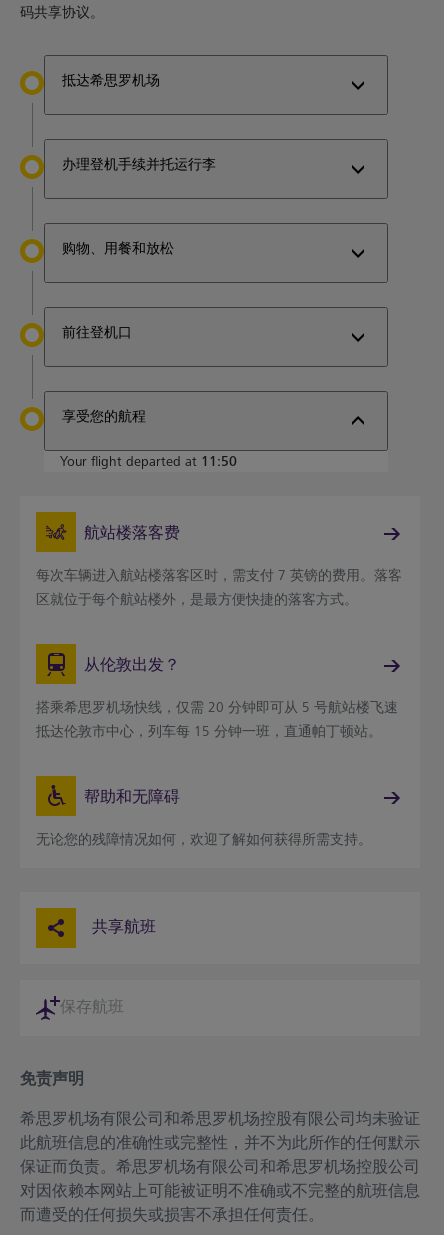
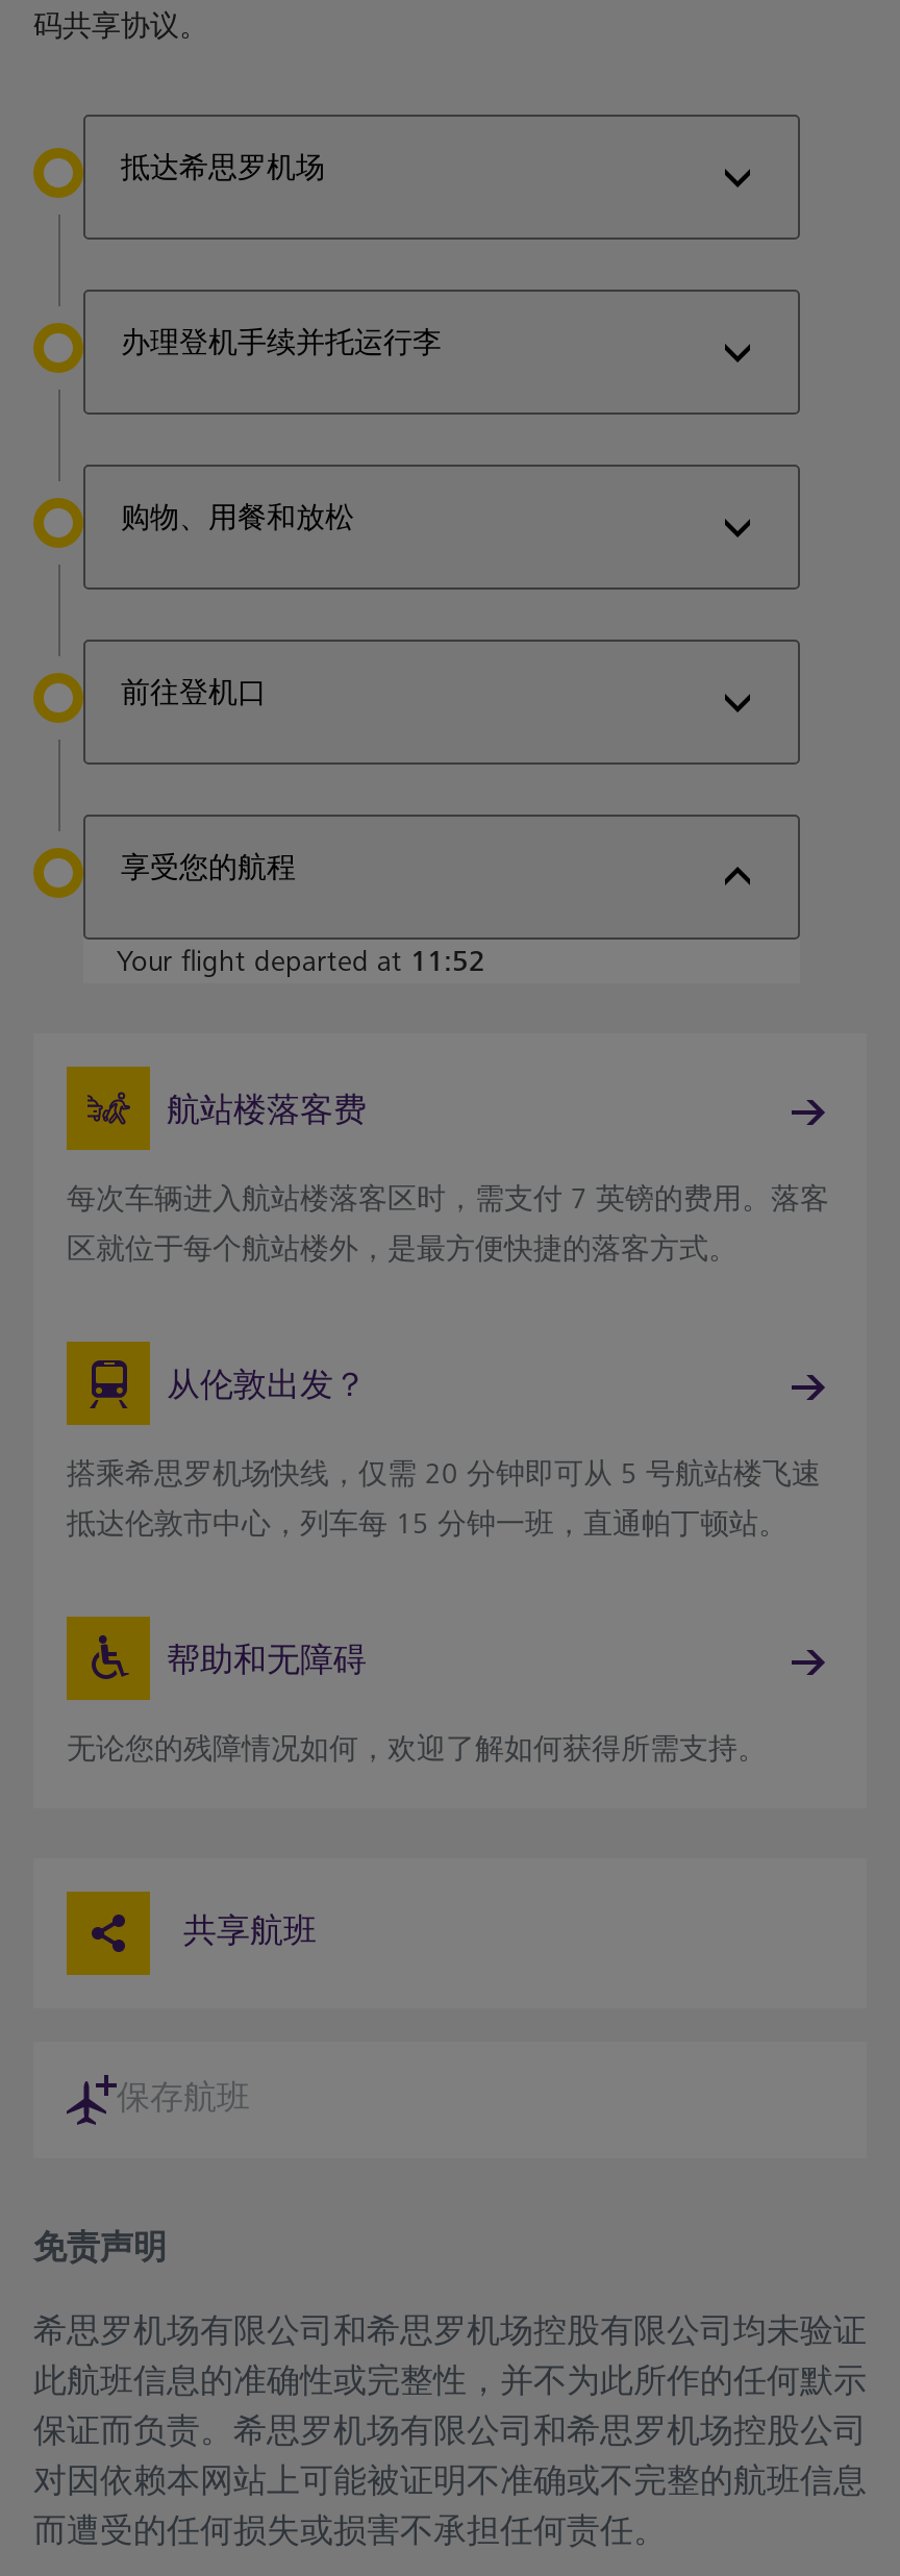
[60,453,237,470] Your flight departed at 11:50 -> [117,944,485,979] Your flight departed at 11:52

